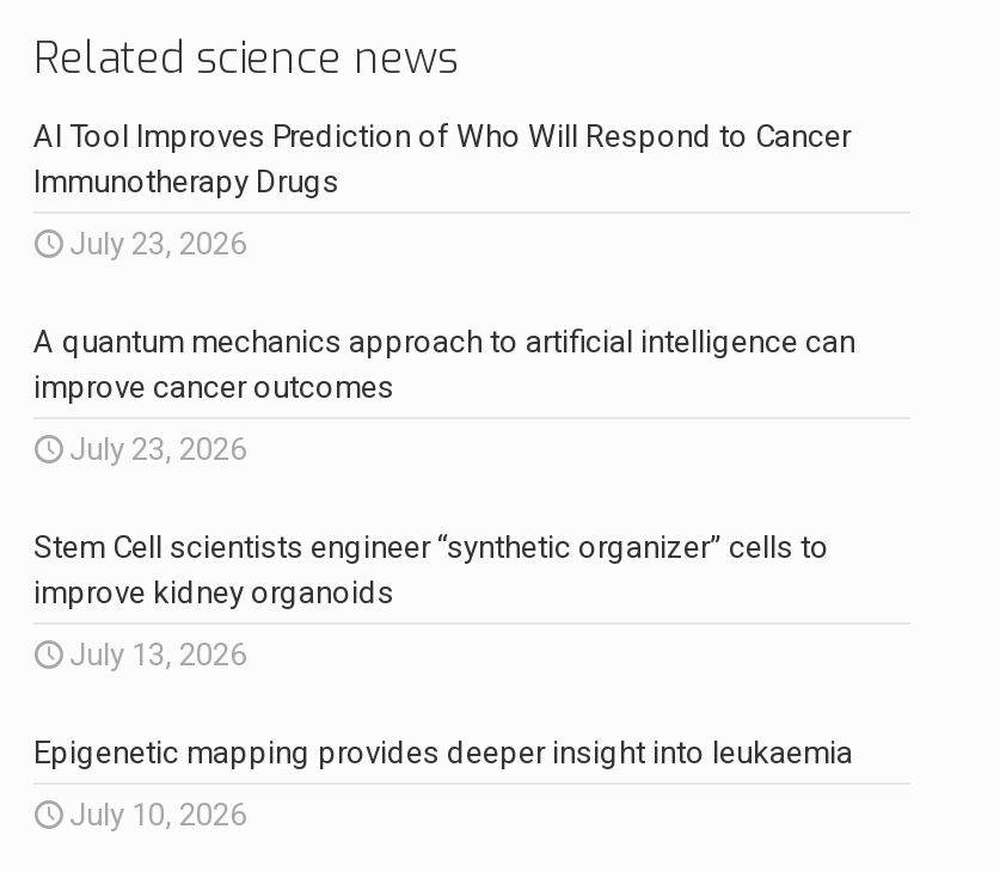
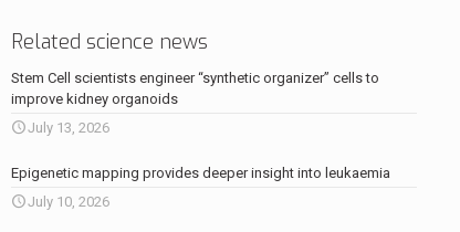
[33,118,855,467] AI Tool Improves Prediction of Who Will Respond to Cancer | Immunotherapy Drugs | July 23, 2026 | A quantum mechanics approach to artificial intelligence can | improve cancer outcomes | July 23, 2026 -> none

